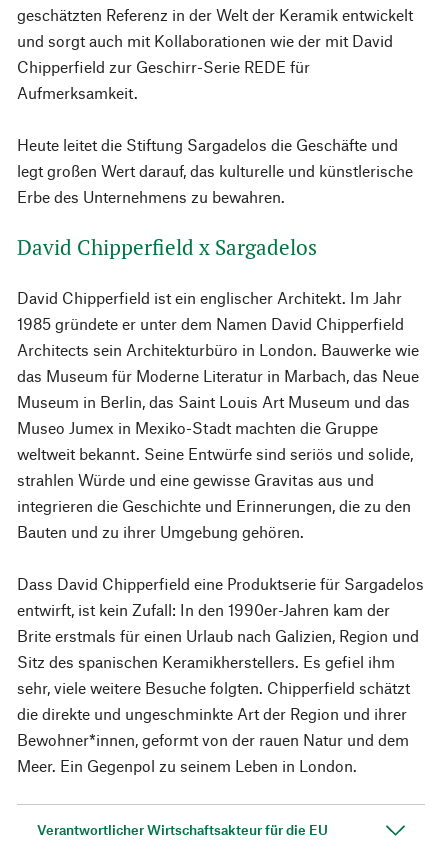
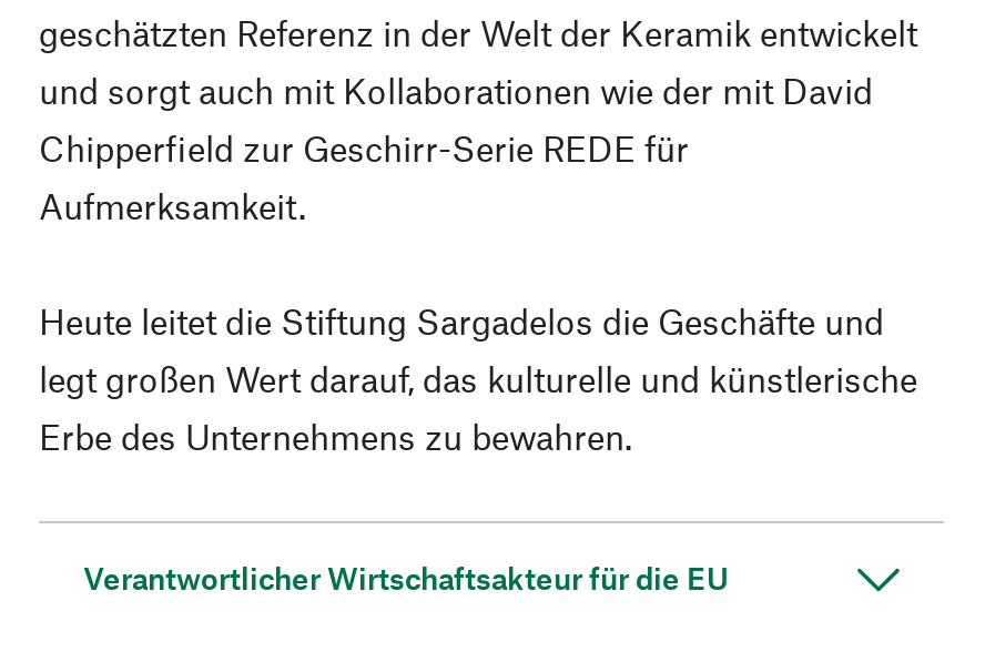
[17,233,424,775] David Chipperfield x Sargadelos | David Chipperfield ist ein englischer Architekt. Im Jahr | 1985 gründete er unter dem Namen David Chipperfield | Architects sein Architekturbüro in London. Bauwerke wie | das Museum für Moderne Literatur in Marbach, das Neue | Museum in Berlin, das Saint Louis Art Museum und das | Museo Jumex in Mexiko-Stadt machten die Gruppe | weltweit bekannt. Seine Entwürfe sind seriös und solide, | strahlen Würde und eine gewisse Gravitas aus und | integrieren die Geschichte und Erinnerungen, die zu den | Bauten und zu ihrer Umgebung gehören. | Dass David Chipperfield eine Produktserie für Sargadelos | entwirft, ist kein Zufall: In den 1990er-Jahren kam der | Brite erstmals für einen Urlaub nach Galizien, Region und | Sitz des spanischen Keramikherstellers. Es gefiel ihm | sehr, viele weitere Besuche folgten. Chipperfield schätzt | die direkte und ungeschminkte Art der Region und ihrer | Bewohner*innen, geformt von der rauen Natur und dem | Meer. Ein Gegenpol zu seinem Leben in London. -> none

